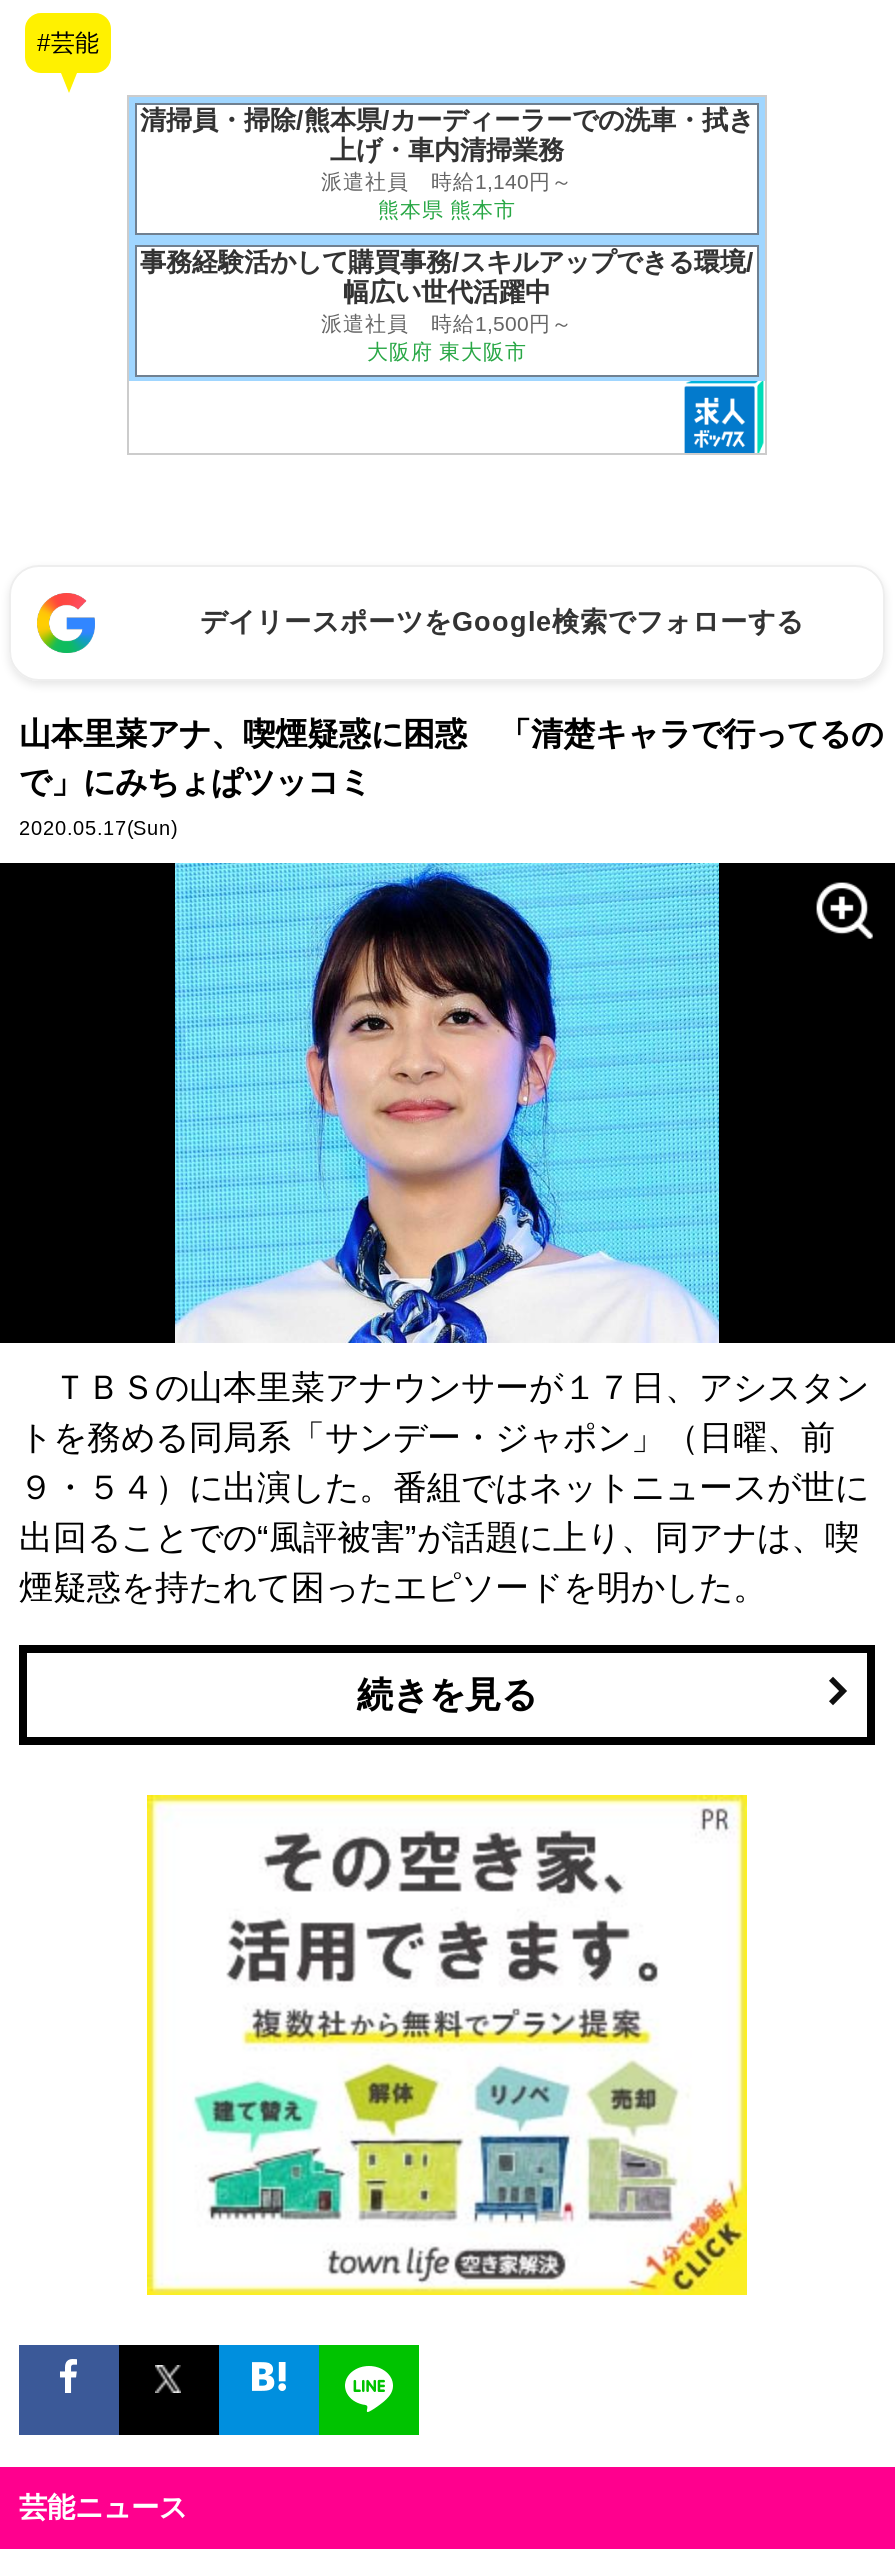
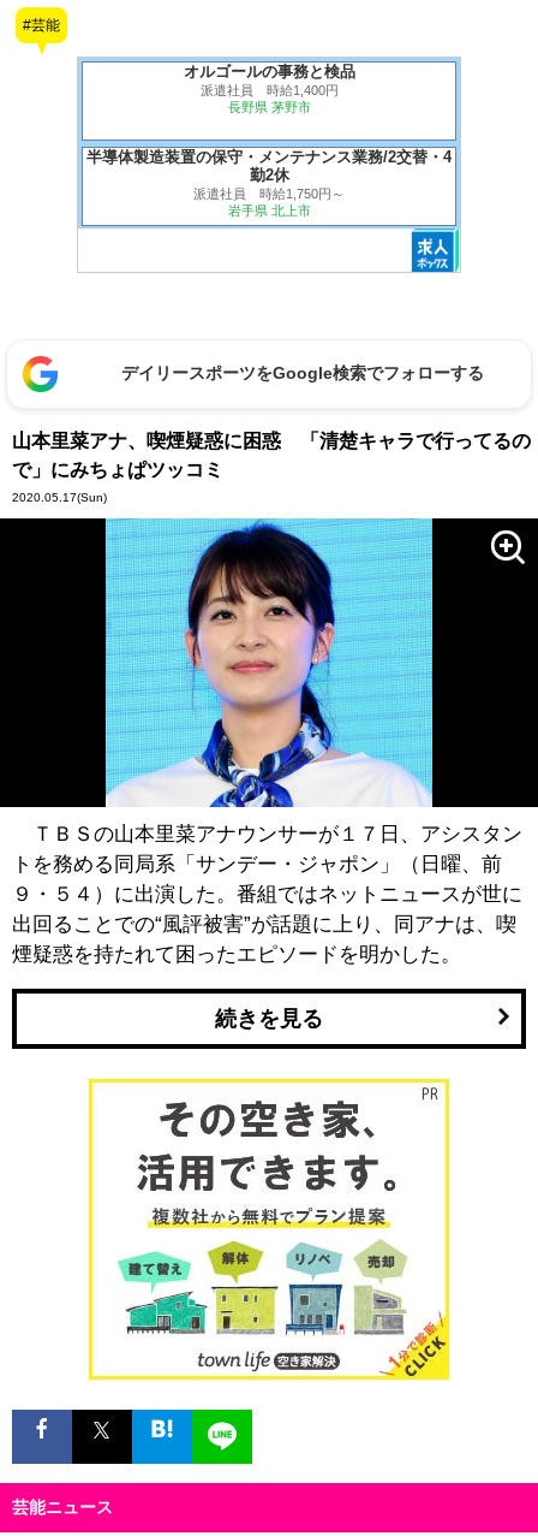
[140,105,754,221] 清掃員・掃除/熊本県/カーディーラーでの洗車・拭き | 上げ・車内清掃業務 | 派遣社員 時給1,140円～ | 熊本県 熊本市 -> [183,63,355,114] オルゴールの事務と検品 | 派遣社員 時給1,400円 | 長野県 茅野市
[140,247,754,363] 事務経験活かして購買事務/スキルアップできる環境/ | 幅広い世代活躍中 | 派遣社員 時給1,500円～ | 大阪府 東大阪市 -> [86,148,452,218] 半導体製造装置の保守・メンテナンス業務/2交替・4 | 勤2休 | 派遣社員 時給1,750円～ | 岩手県 北上市

